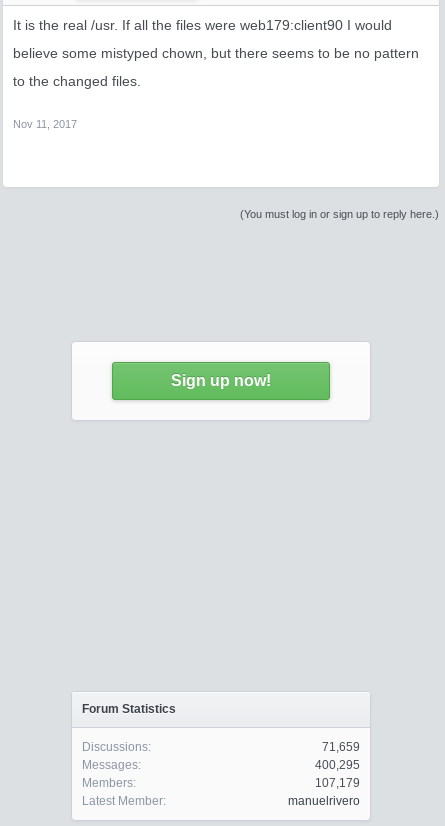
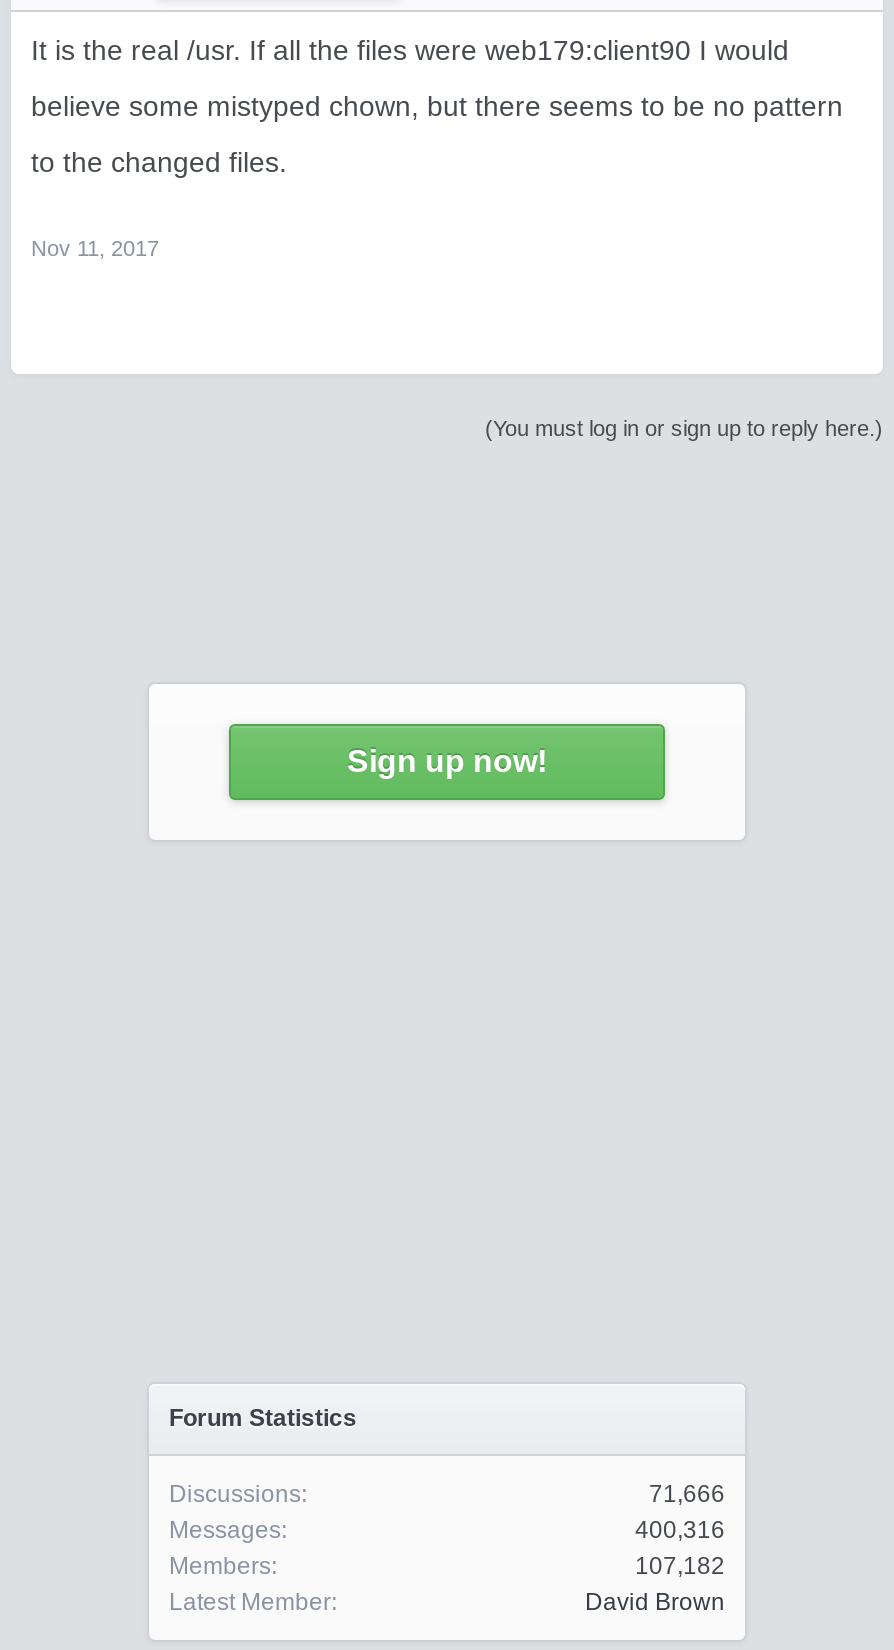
[322,740,360,754] 71,659 -> [649,1480,725,1508] 71,666
[315,758,360,772] 400,295 -> [635,1516,725,1544] 400,316
[315,776,360,790] 107,179 -> [635,1552,725,1580] 107,182
[288,794,360,808] manuelrivero -> [585,1588,725,1616] David Brown

